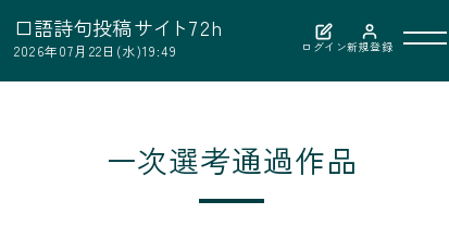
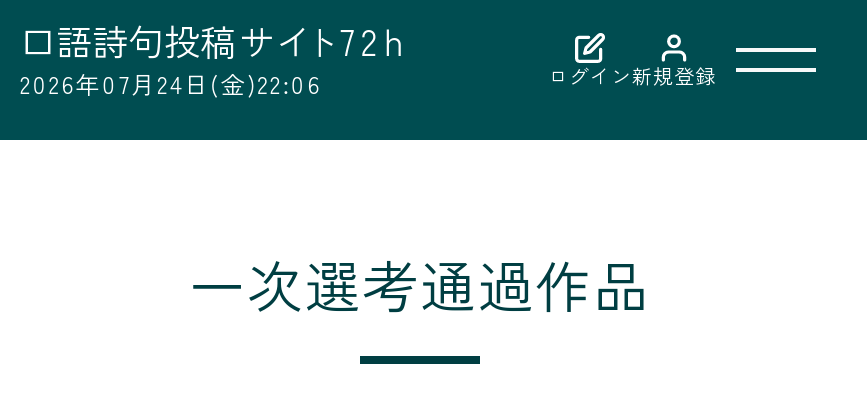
[14,41,177,59] 2026年07月22日(水)19:49 -> [20,65,322,99] 2026年07月24日(金)22:06

